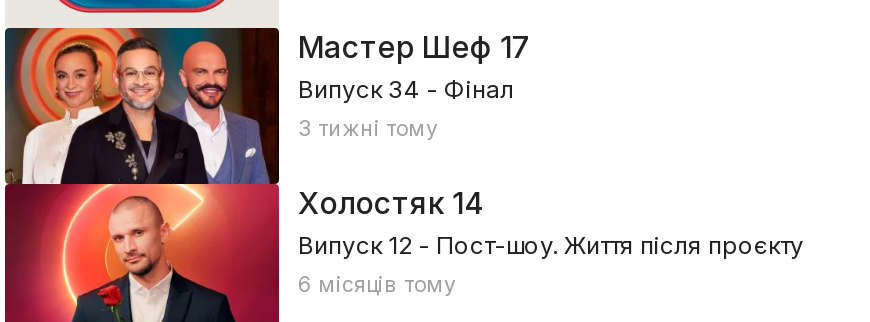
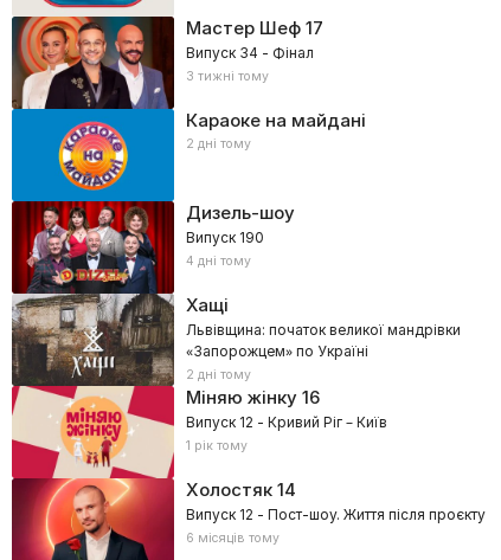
none -> [11,108,460,479] [image] | Караоке на майдані | 2 дні тому | Дизель-шоу | Випуск 190 | 4 дні тому | Хащі | Львівщина: початок великої мандрівки | «Запорожцем» по Україні | 2 дні тому | Міняю жінку 16 | Випуск 12 - Кривий Ріг – Київ | 1 рік тому

